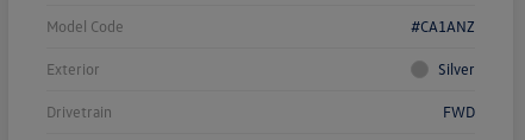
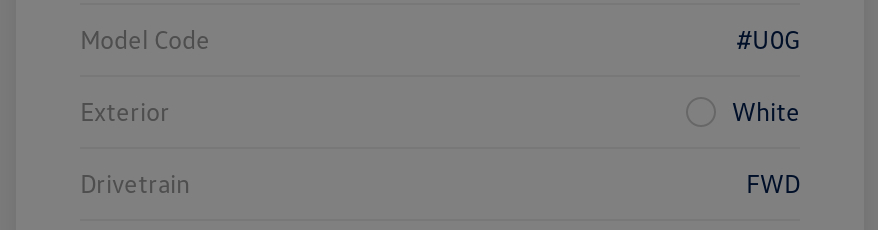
[411,16,475,35] #CA1ANZ -> [736,23,800,55] #U0G
[438,59,475,78] Silver -> [732,95,800,127] White

